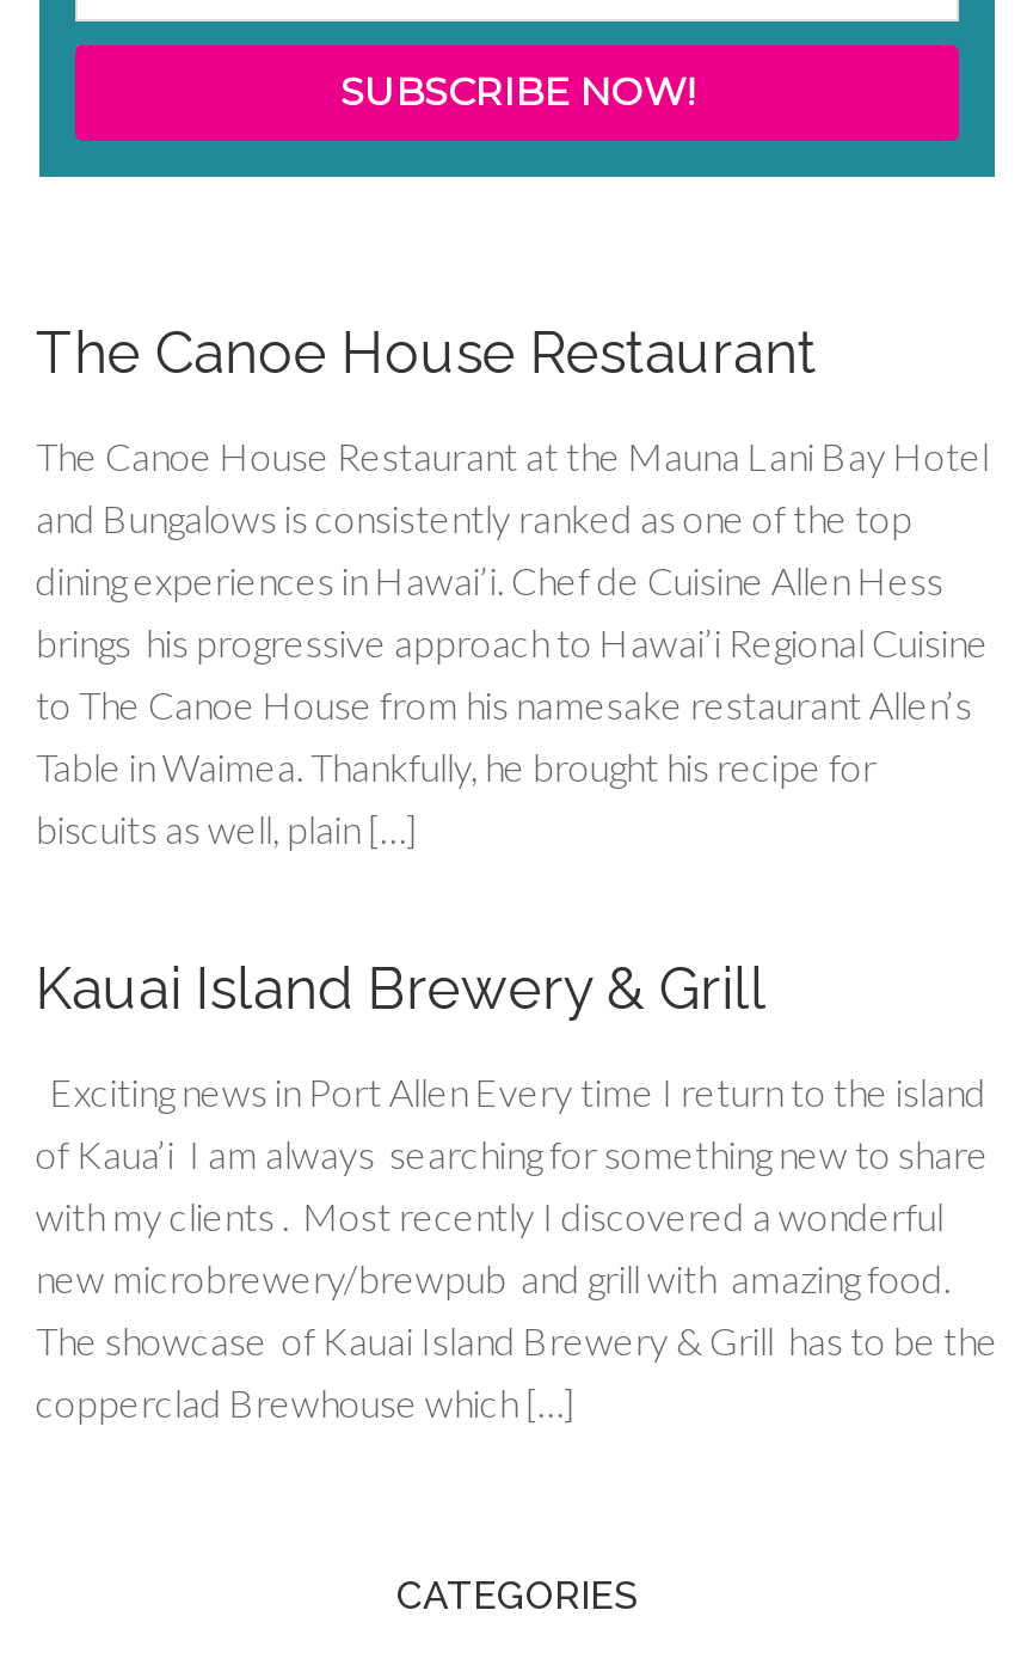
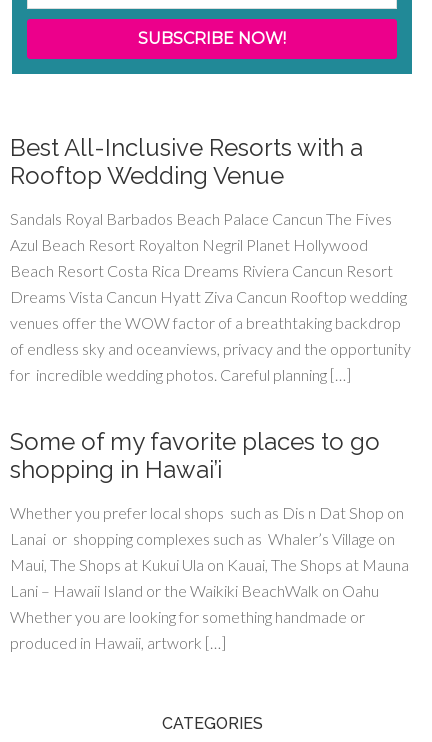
[36,317,817,386] The Canoe House Restaurant -> [10,133,363,190] Best All-Inclusive Resorts with a | Rooftop Wedding Venue
[36,432,989,850] The Canoe House Restaurant at the Mauna Lani Bay Hotel | and Bungalows is consistently ranked as one of the top | dining experiences in Hawai’i. Chef de Cuisine Allen Hess | brings his progressive approach to Hawai’i Regional Cuisine | to The Canoe House from his namesake restaurant Allen’s | Table in Waimea. Thankfully, he brought his recipe for | biscuits as well, plain […] -> [10,209,411,384] Sandals Royal Barbados Beach Palace Cancun The Fives | Azul Beach Resort Royalton Negril Planet Hollywood | Beach Resort Costa Rica Dreams Riviera Cancun Resort | Dreams Vista Cancun Hyatt Ziva Cancun Rooftop wedding | venues offer the WOW factor of a breathtaking backdrop | of endless sky and oceanviews, privacy and the opportunity | for incredible wedding photos. Careful planning […]
[36,953,766,1022] Kauai Island Brewery & Grill -> [10,427,380,484] Some of my favorite places to go | shopping in Hawai’i
[36,1068,998,1424] Exciting news in Port Allen Every time I return to the island | of Kaua’i I am always searching for something new to share | with my clients . Most recently I discovered a wonderful | new microbrewery/brewpub and grill with amazing food. | The showcase of Kauai Island Brewery & Grill has to be the | copperclad Brewhouse which […] -> [10,503,409,652] Whether you prefer local shops such as Dis n Dat Shop on | Lanai or shopping complexes such as Whaler’s Village on | Maui, The Shops at Kukui Ula on Kauai, The Shops at Mauna | Lani – Hawaii Island or the Waikiki BeachWalk on Oahu | Whether you are looking for something handmade or | produced in Hawaii, artwork […]

